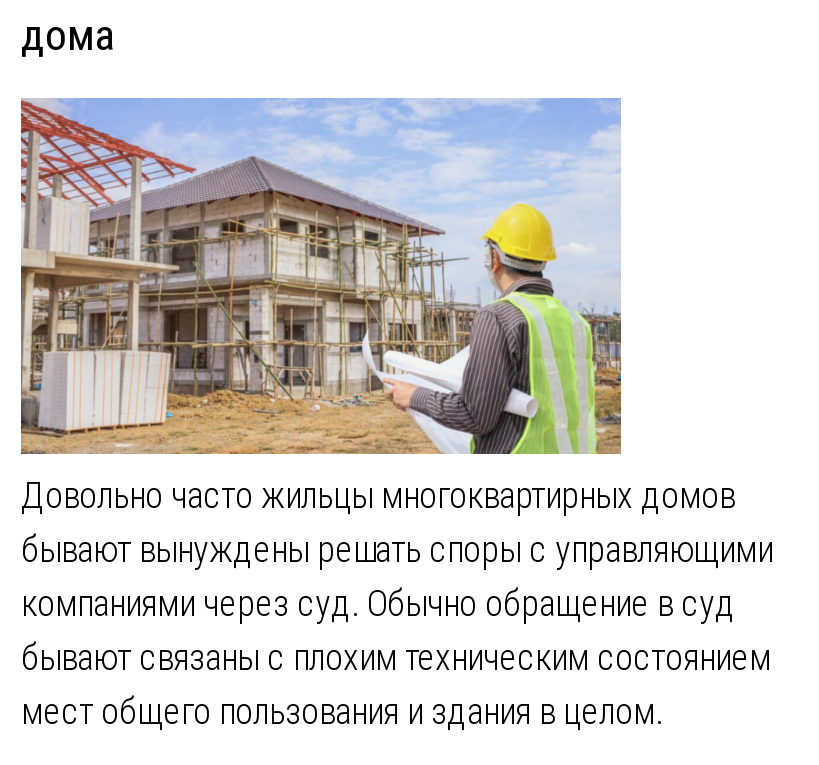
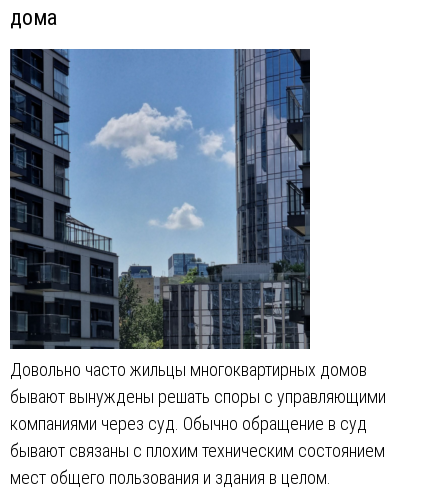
[19,96,623,456] [image] -> [9,48,311,350] [image]

